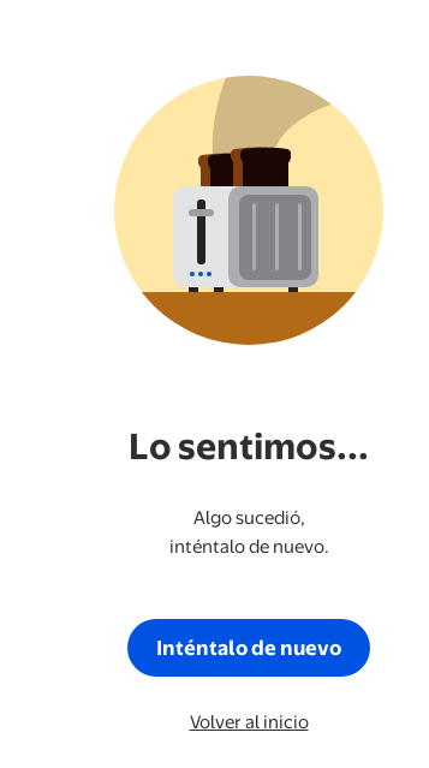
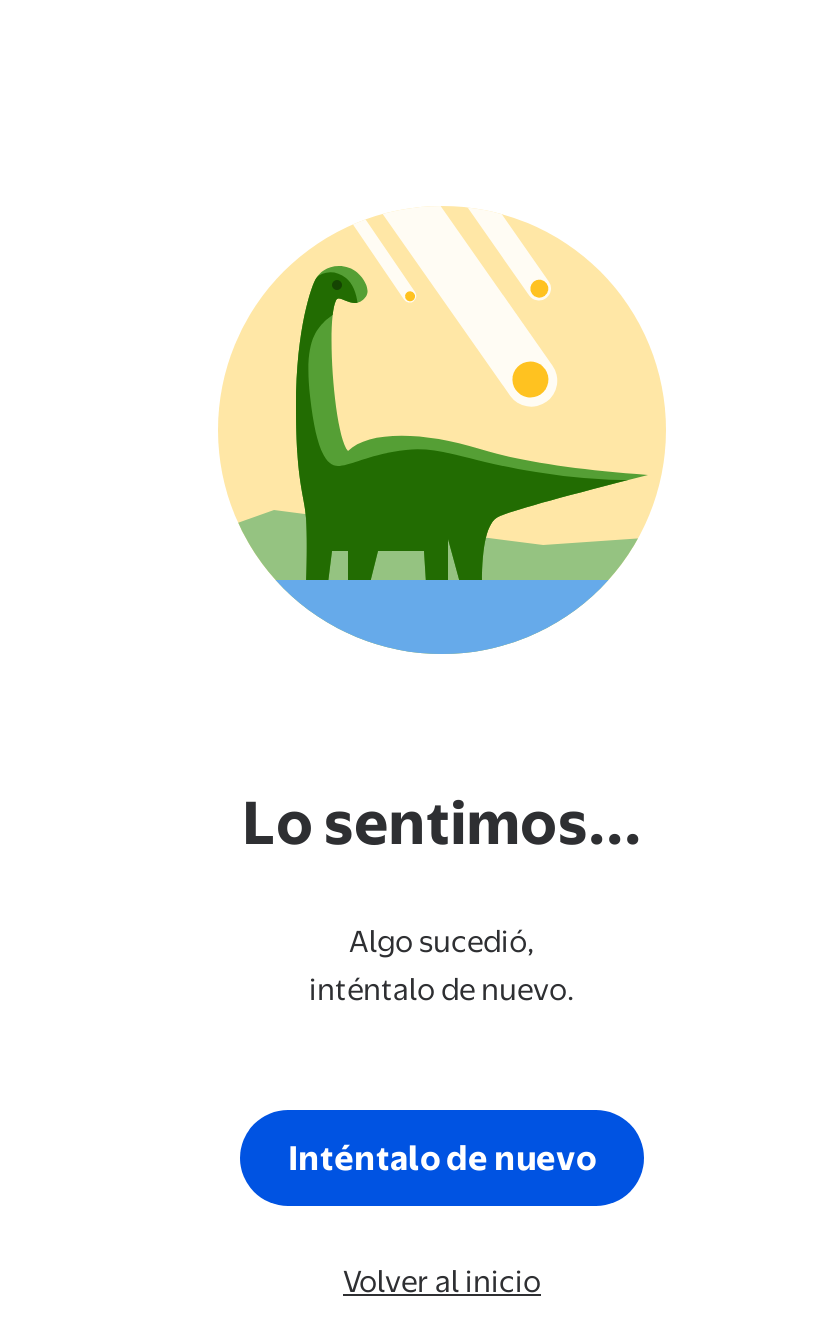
[127,76,368,346] [image] -> [238,208,646,656] [image]

